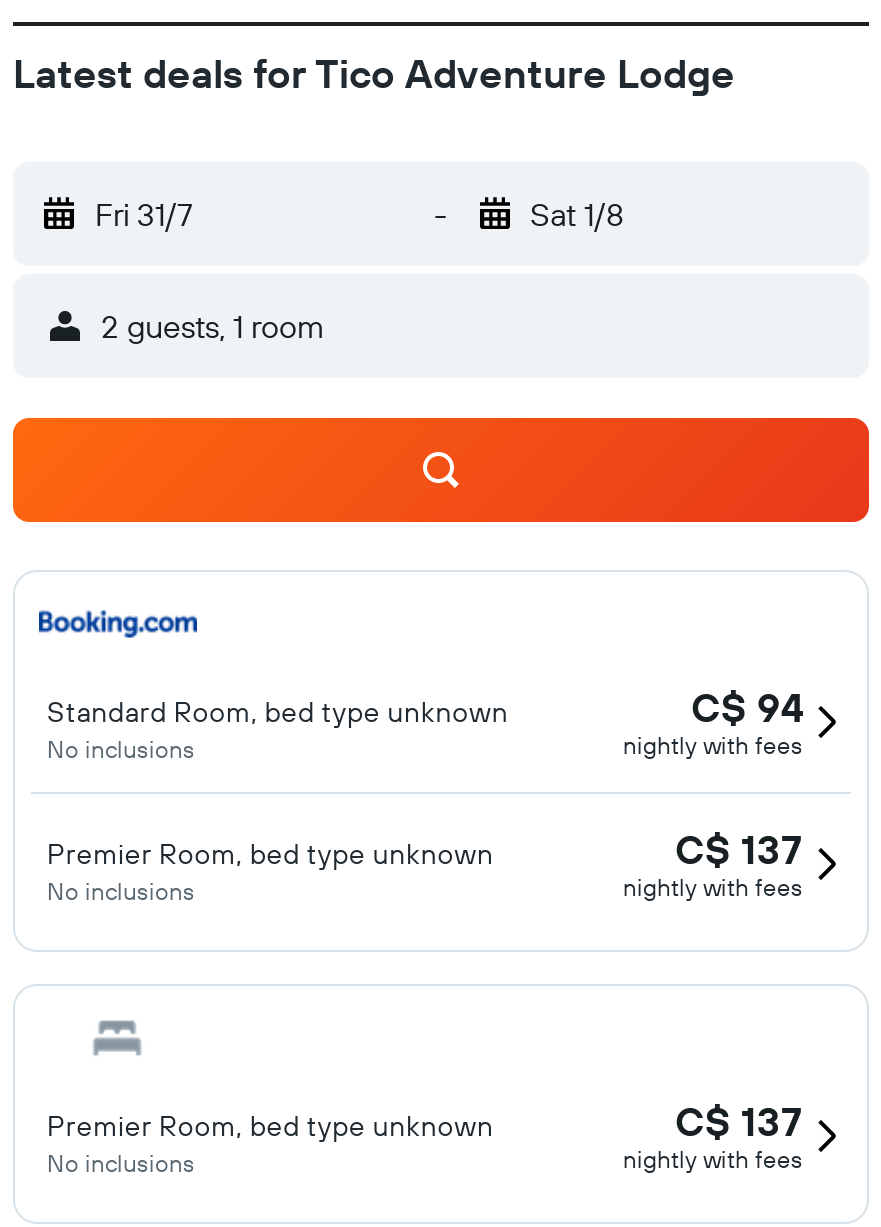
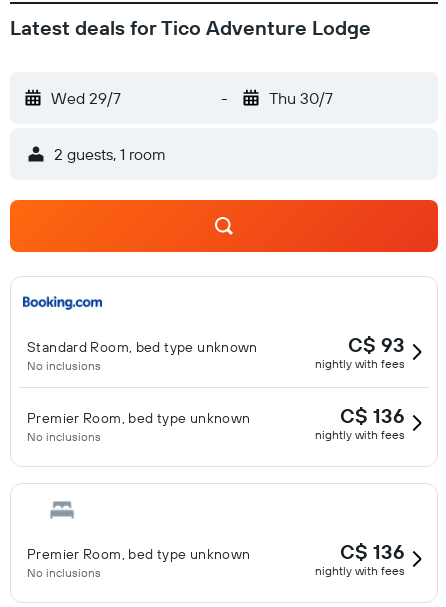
[95,194,193,234] Fri 31/7 -> [51,88,121,108] Wed 29/7
[530,194,624,234] Sat 1/8 -> [268,88,332,108] Thu 30/7
[691,682,803,732] C$ 94 -> [348,332,405,357] C$ 93
[675,824,803,874] C$ 137 -> [340,403,405,428] C$ 136
[675,1096,803,1146] C$ 137 -> [340,539,405,564] C$ 136

